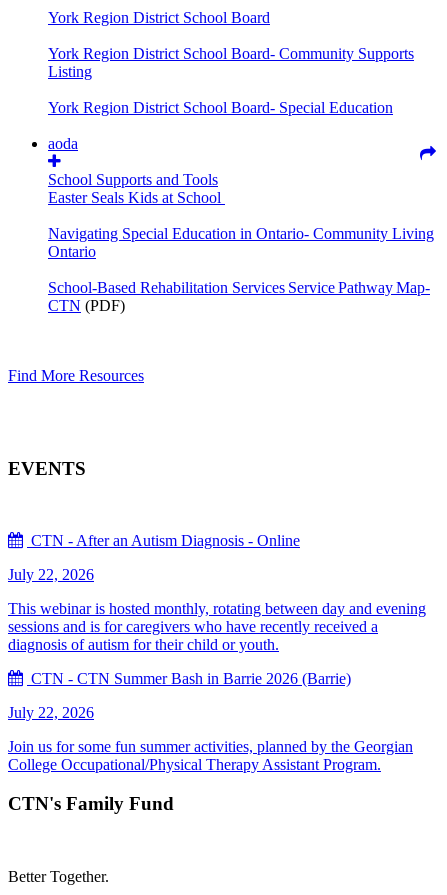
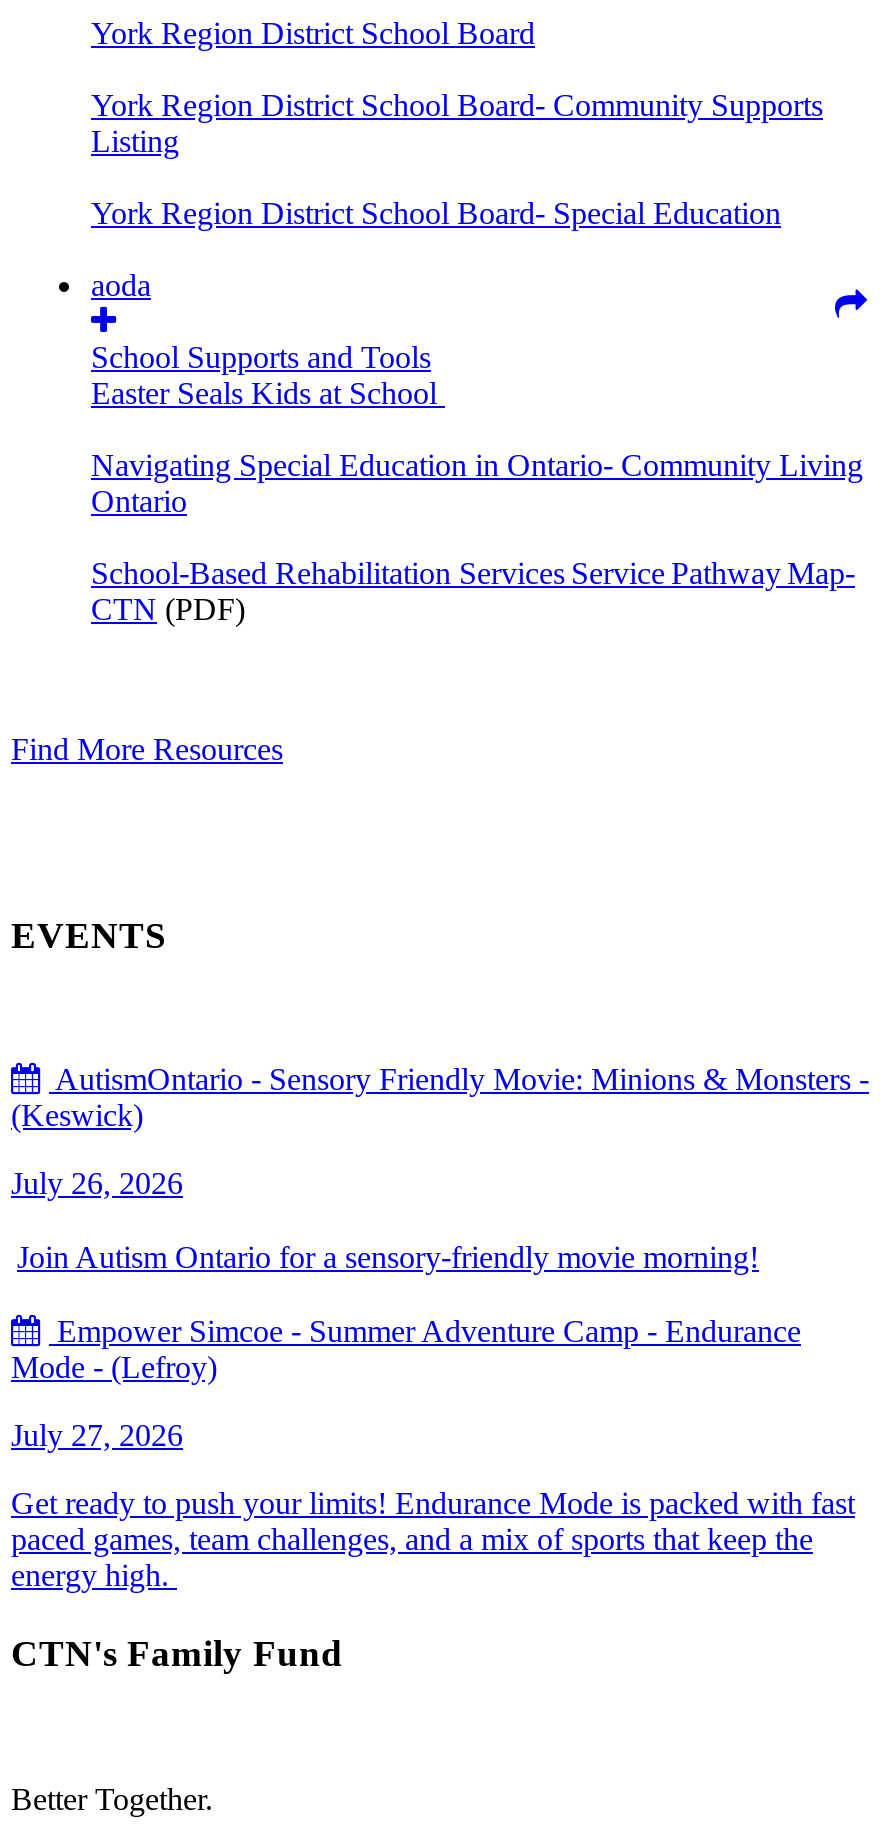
[27,532,300,549] CTN - After an Autism Diagnosis - Online -> [11,1062,869,1132] AutismOntario - Sensory Friendly Movie: Minions & Monsters - | (Keswick)
[8,566,94,583] July 22, 2026 -> [11,1166,183,1200] July 26, 2026
[8,600,426,653] This webinar is hosted monthly, rotating between day and evening | sessions and is for caregivers who have recently received a | diagnosis of autism for their child or youth. -> [17,1240,759,1274] Join Autism Ontario for a sensory-friendly movie morning!
[27,670,351,687] CTN - CTN Summer Bash in Barrie 2026 (Barrie) -> [11,1314,801,1384] Empower Simcoe - Summer Adventure Camp - Endurance | Mode - (Lefroy)
[8,704,94,721] July 22, 2026 -> [11,1418,183,1452] July 27, 2026
[8,738,413,773] Join us for some fun summer activities, planned by the Georgian | College Occupational/Physical Therapy Assistant Program. -> [11,1486,855,1592] Get ready to push your limits! Endurance Mode is packed with fast | paced games, team challenges, and a mix of sports that keep the | energy high.

